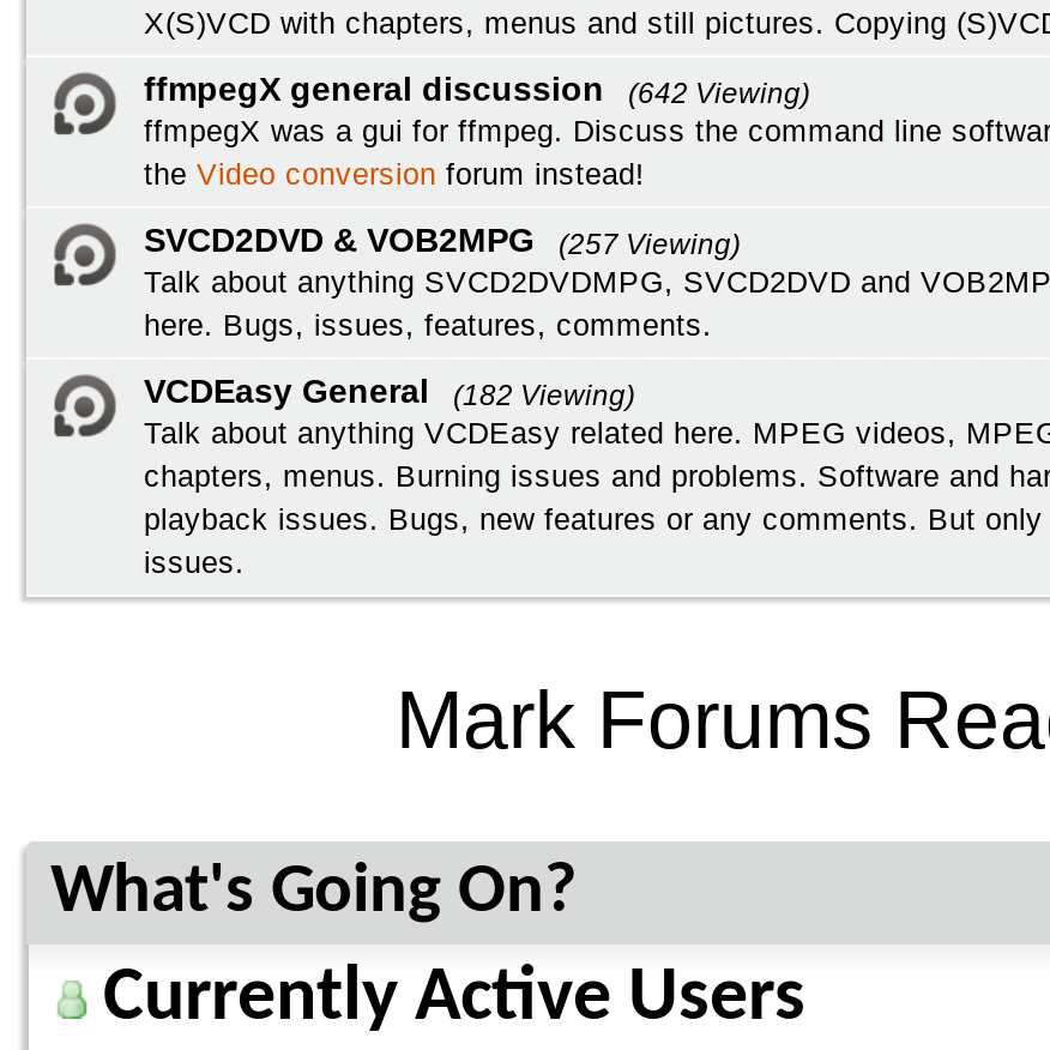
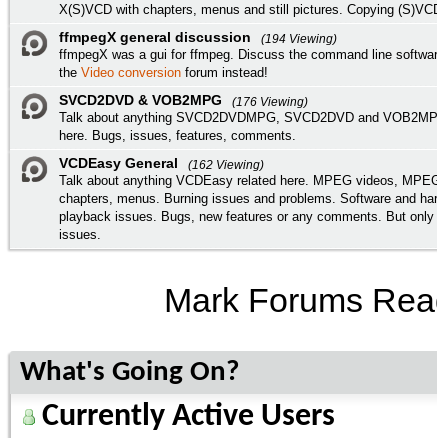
[144,70,810,110] ffmpegX general discussion (642 Viewing) -> [59,29,337,46] ffmpegX general discussion (194 Viewing)
[144,221,741,261] SVCD2DVD & VOB2MPG (257 Viewing) -> [59,92,308,109] SVCD2DVD & VOB2MPG (176 Viewing)
[144,372,635,412] VCDEasy General (182 Viewing) -> [59,155,264,172] VCDEasy General (162 Viewing)

